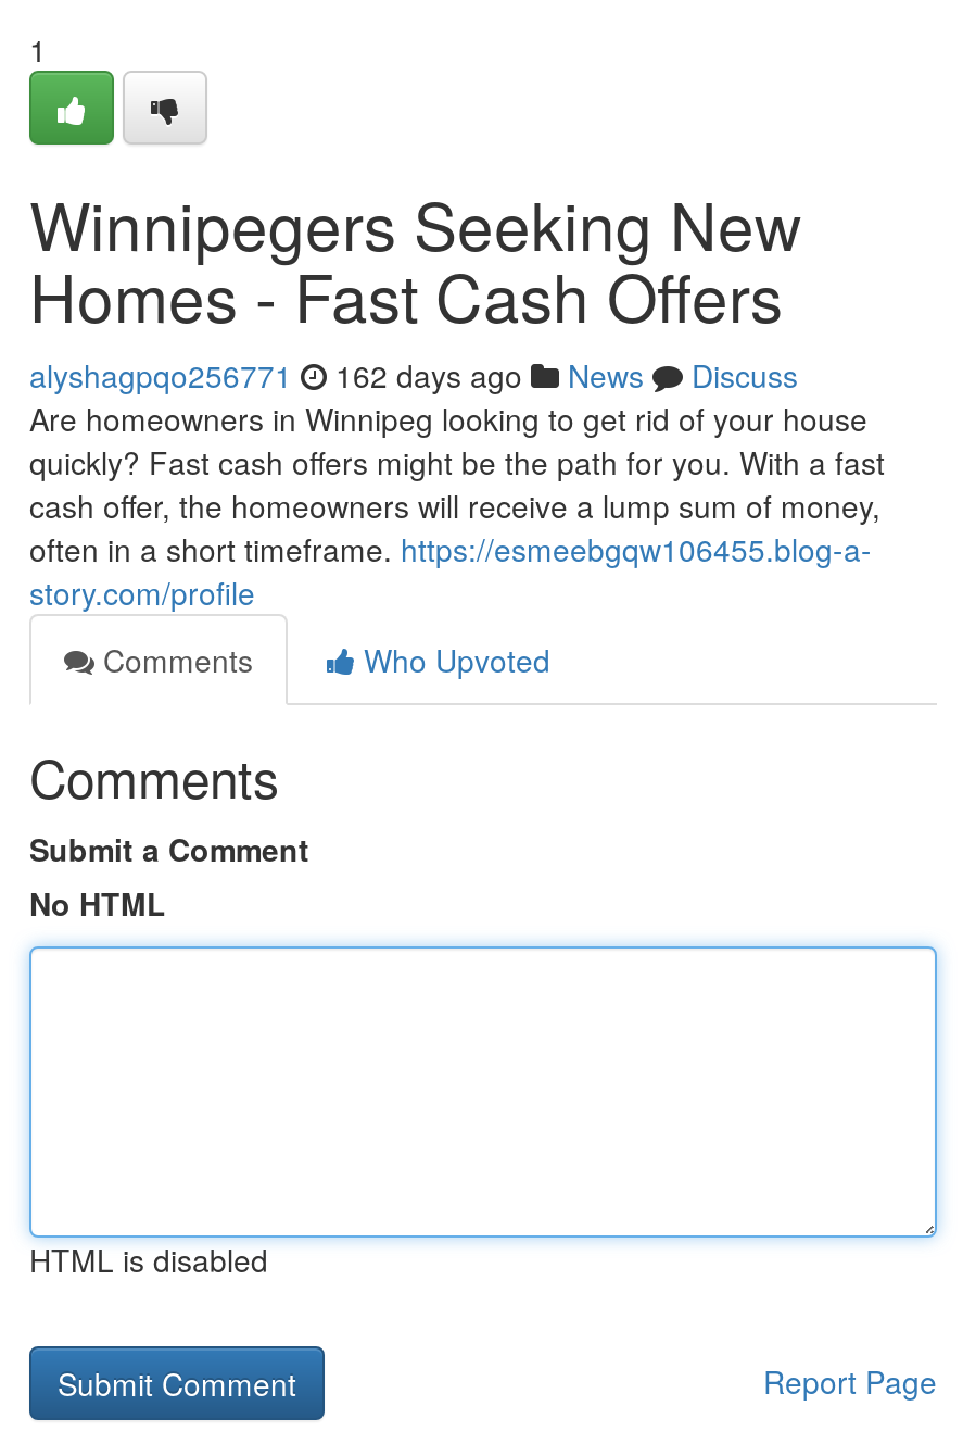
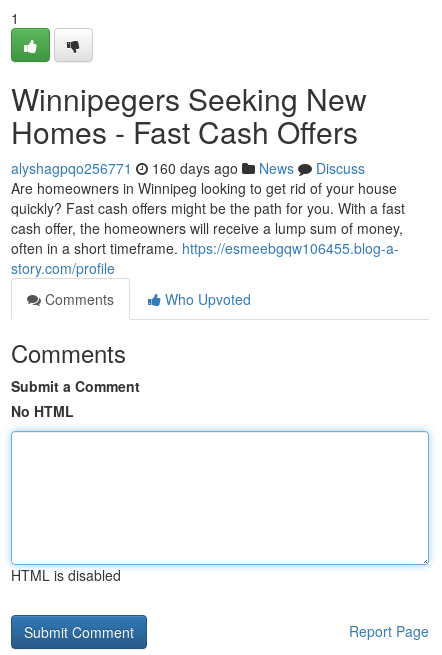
[29,353,798,397] alyshagpqo256771 162 days ago News Discuss -> [11,158,365,178] alyshagpqo256771 160 days ago News Discuss

